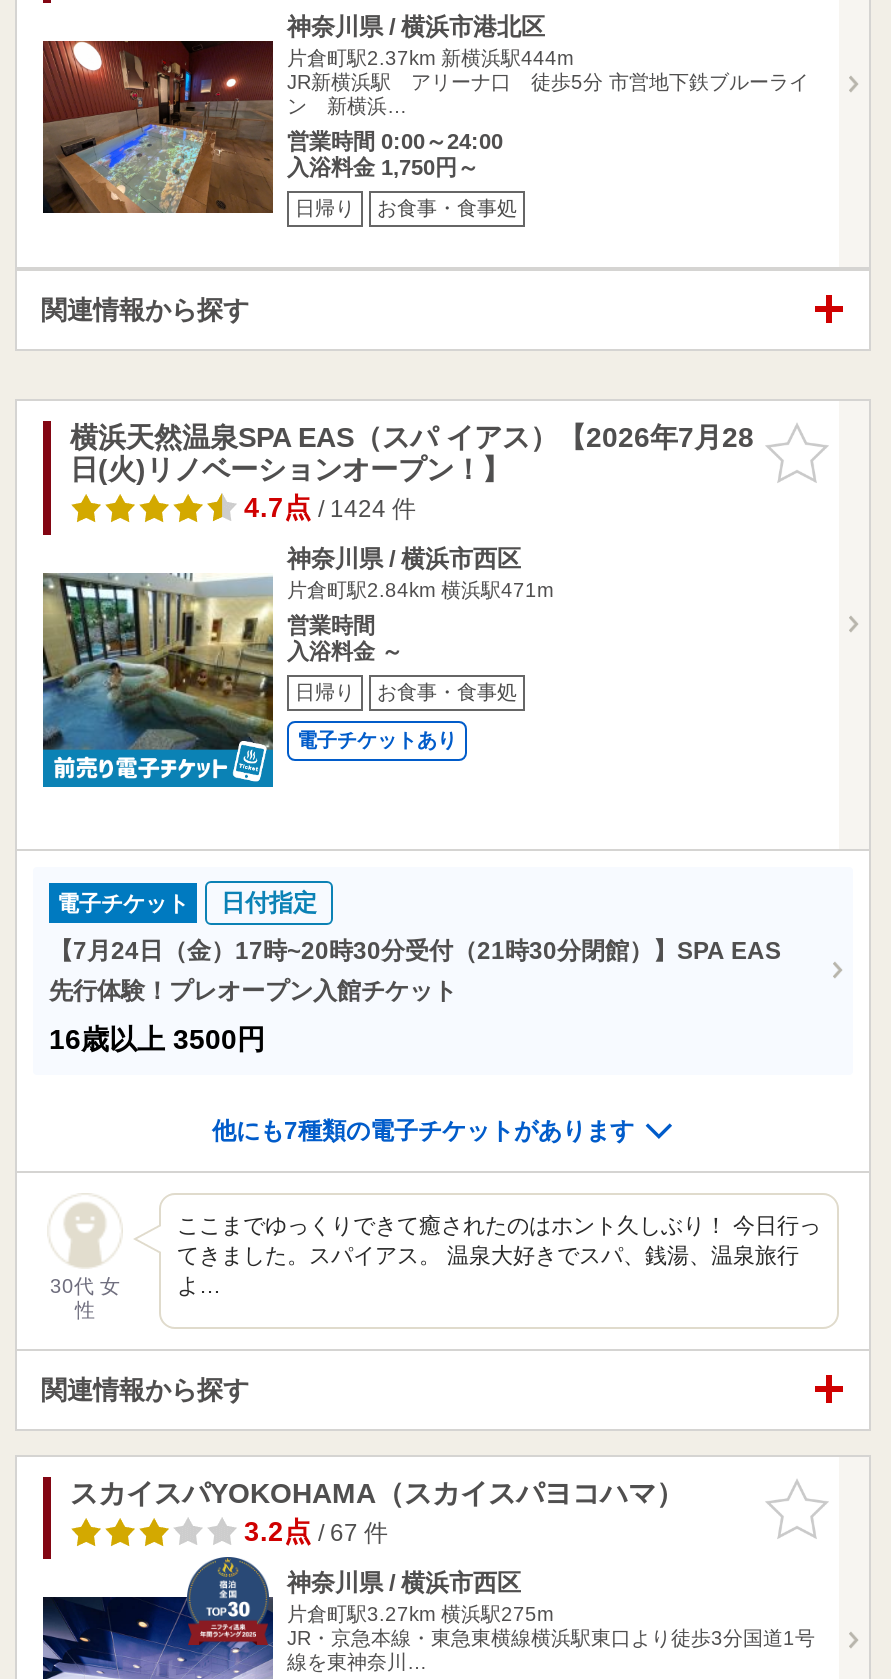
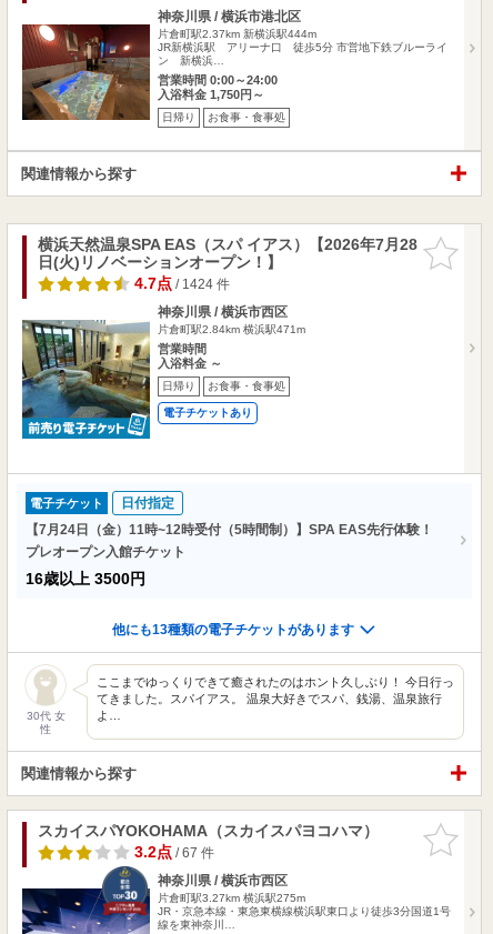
[49,936,781,1004] 【7月24日（金）17時~20時30分受付（21時30分閉館）】SPA EAS | 先行体験！プレオープン入館チケット -> [26,522,433,559] 【7月24日（金）11時~12時受付（5時間制）】SPA EAS先行体験！ | プレオープン入館チケット
[212,1116,634,1144] 他にも7種類の電子チケットがあります -> [112,622,354,637] 他にも13種類の電子チケットがあります

